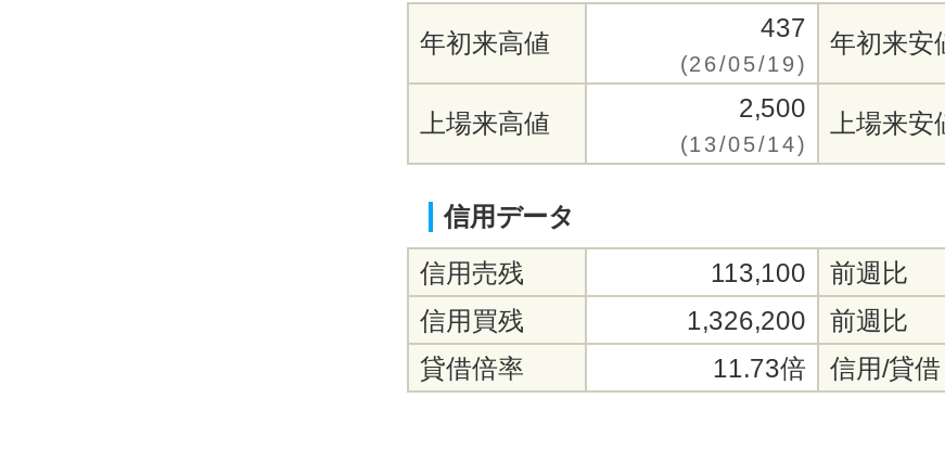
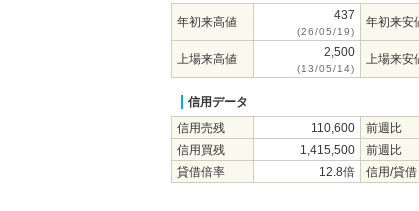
[711,258,908,288] 113,100 前週比 -> [311,121,402,135] 110,600 前週比
[687,306,908,336] 1,326,200 前週比 -> [300,143,402,157] 1,415,500 前週比
[713,354,941,384] 11.73倍 信用/貸借 -> [319,165,417,179] 12.8倍 信用/貸借

